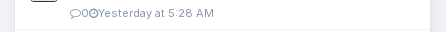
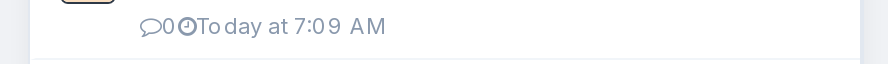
[98,6,214,20] Yesterday at 5:28 AM -> [196,12,386,40] Today at 7:09 AM

